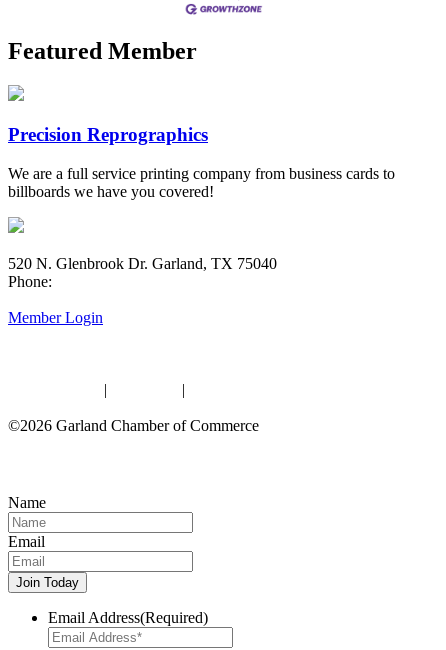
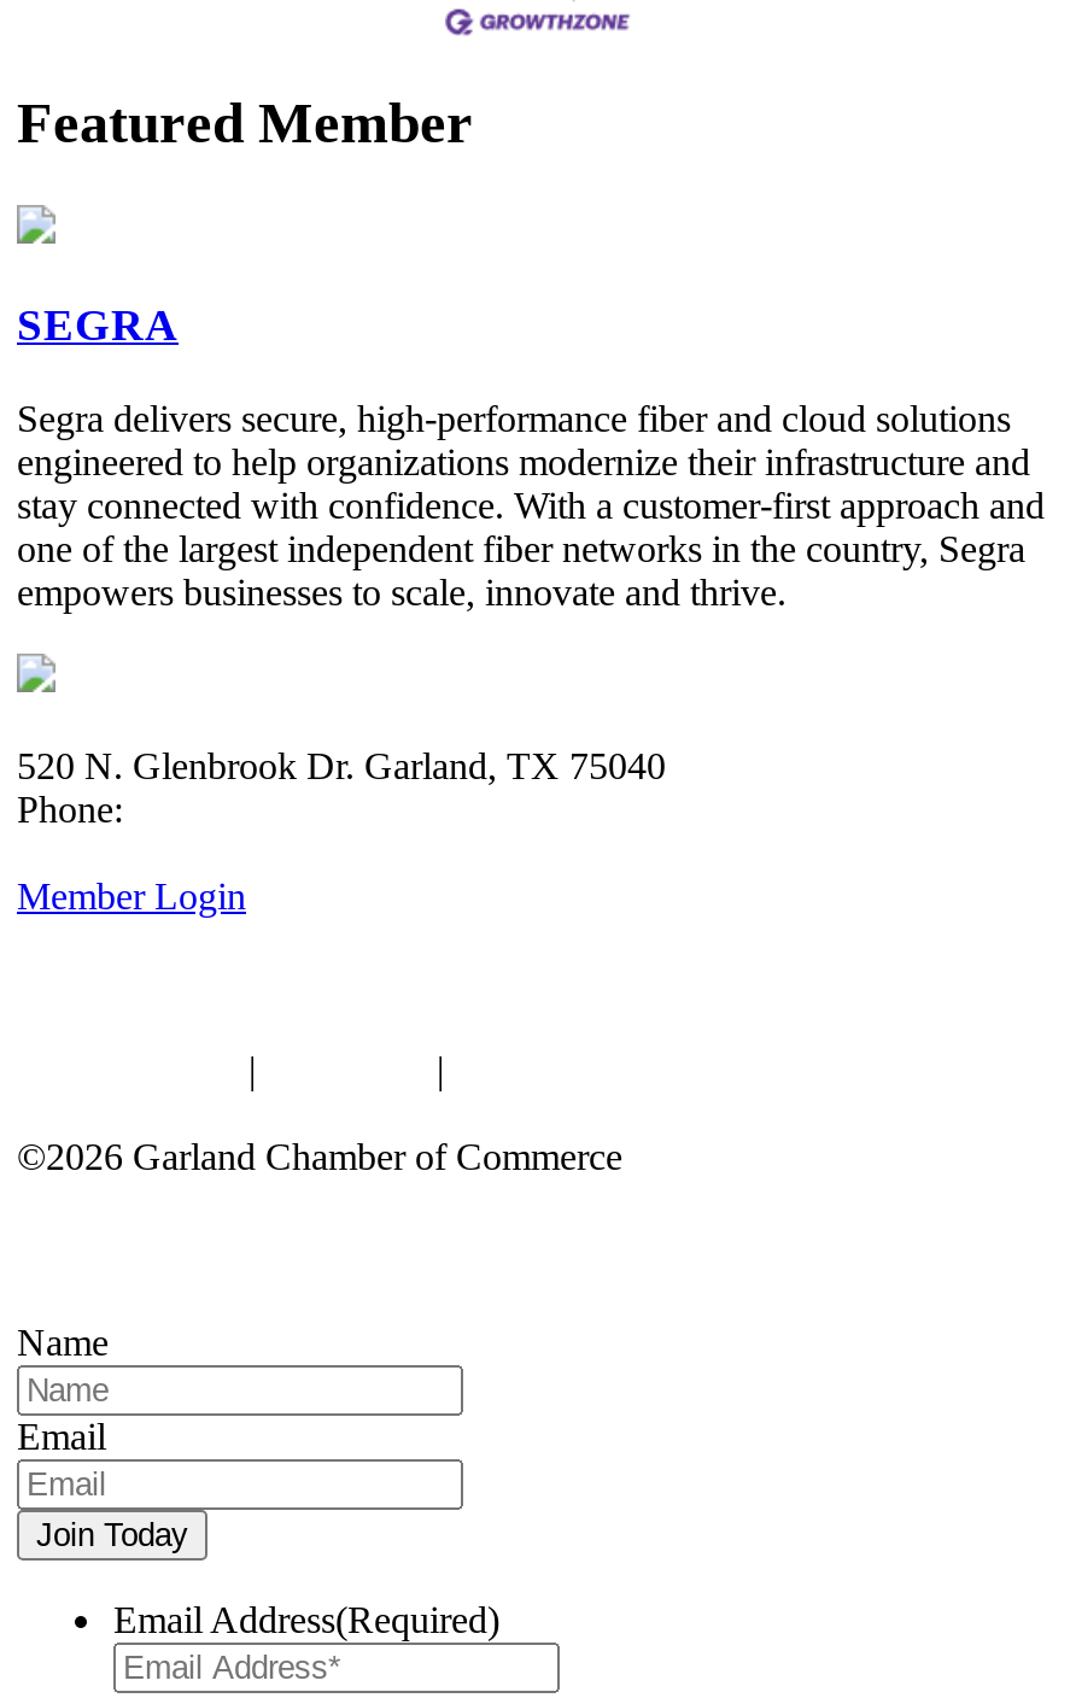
[8,124,208,145] Precision Reprographics -> [17,299,179,349] SEGRA
[8,165,395,200] We are a full service printing company from business cards to | billboards we have you covered! -> [17,397,1045,612] Segra delivers secure, high‑performance fiber and cloud solutions | engineered to help organizations modernize their infrastructure and | stay connected with confidence. With a customer‑first approach and | one of the largest independent fiber networks in the country, Segra | empowers businesses to scale, innovate and thrive.

